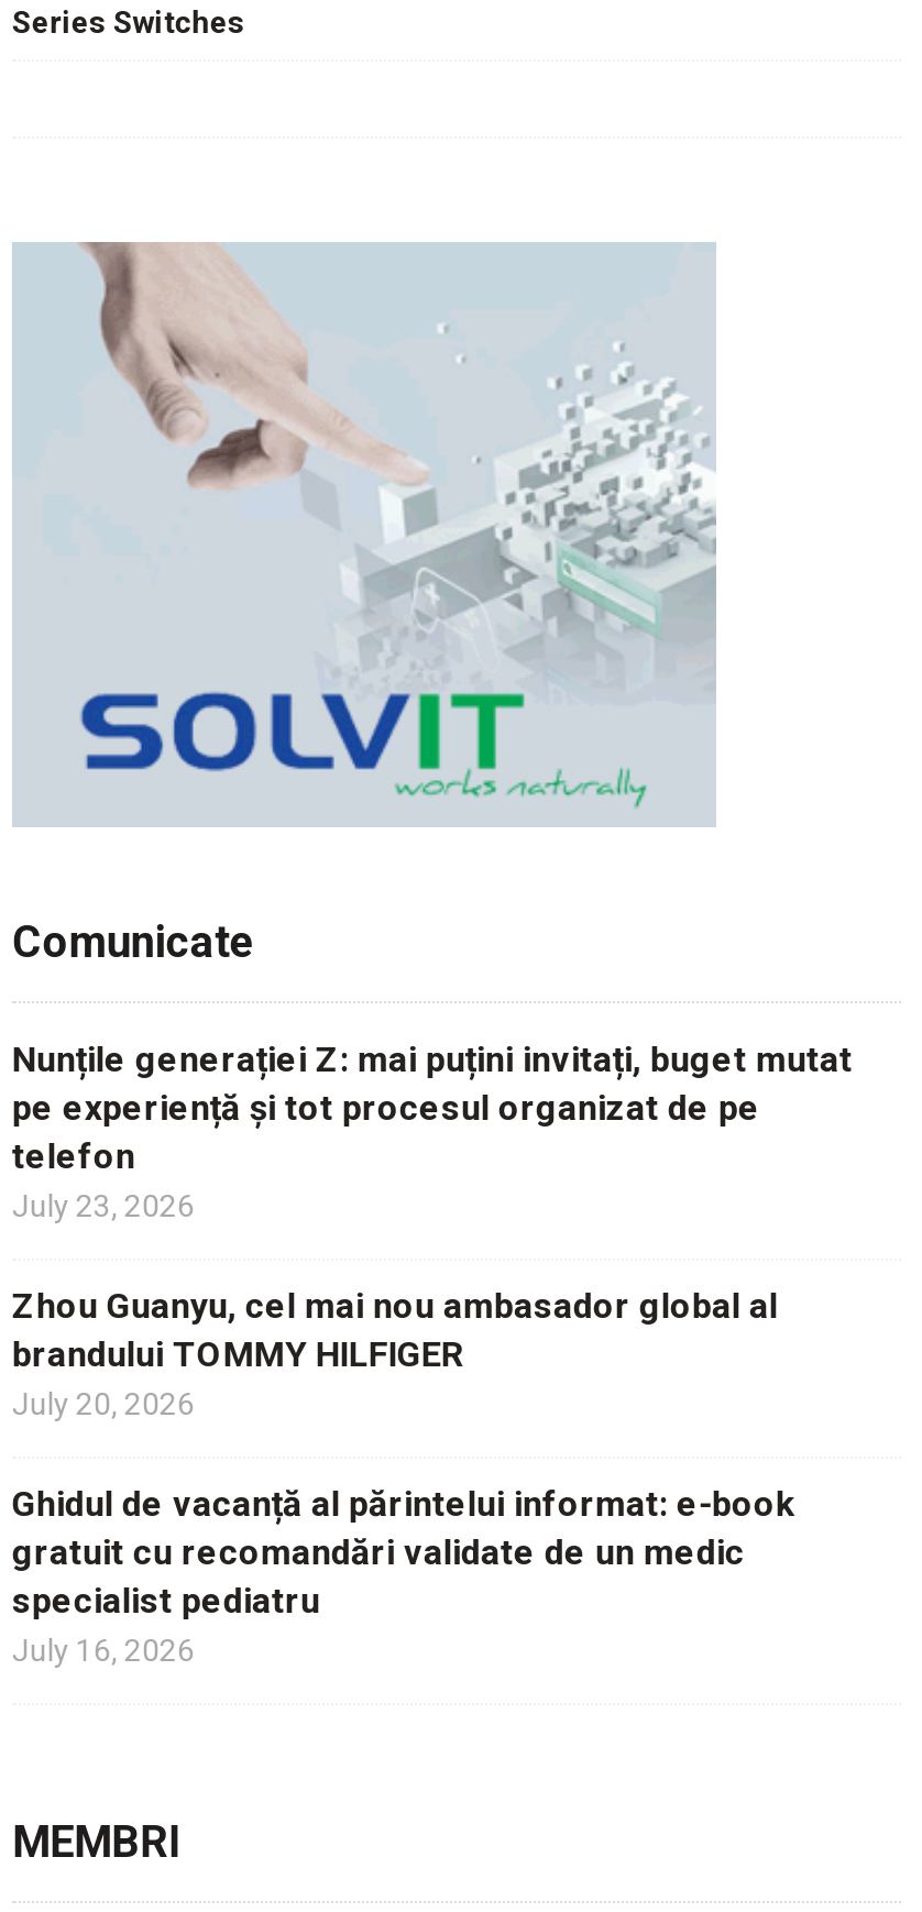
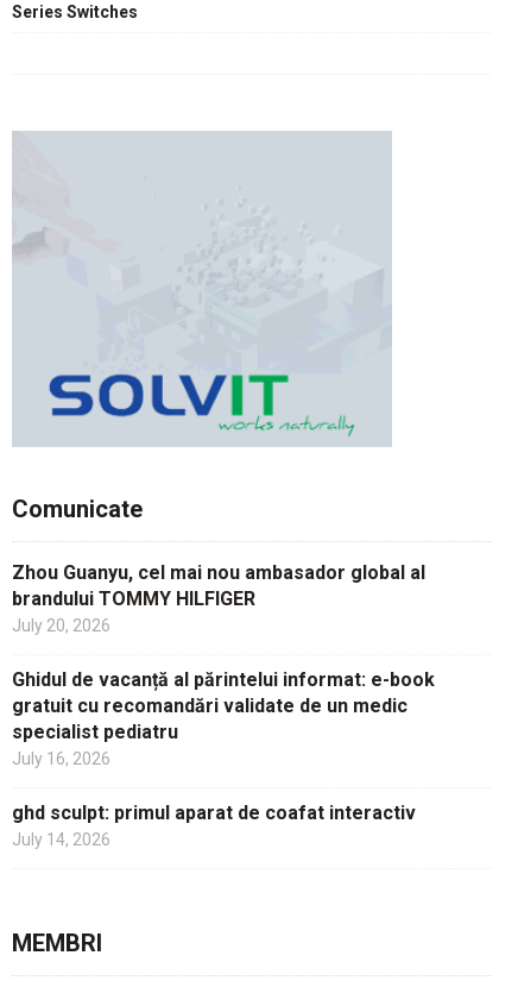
[17,242,714,660] [image] -> none
[12,1039,852,1224] Nunțile generației Z: mai puțini invitați, buget mutat | pe experiență și tot procesul organizat de pe | telefon | July 23, 2026 -> none
moved [12,1286,795,1669] -> [12,562,435,769]: Zhou Guanyu, cel mai nou ambasador global al | brandului TOMMY HILFIGER | July 20, 2026 | Ghidul de vacanță al părintelui informat: e-book | gratuit cu recomandări validate de un medic | specialist pediatru | July 16, 2026
none -> [12,802,416,850] ghd sculpt: primul aparat de coafat interactiv | July 14, 2026

